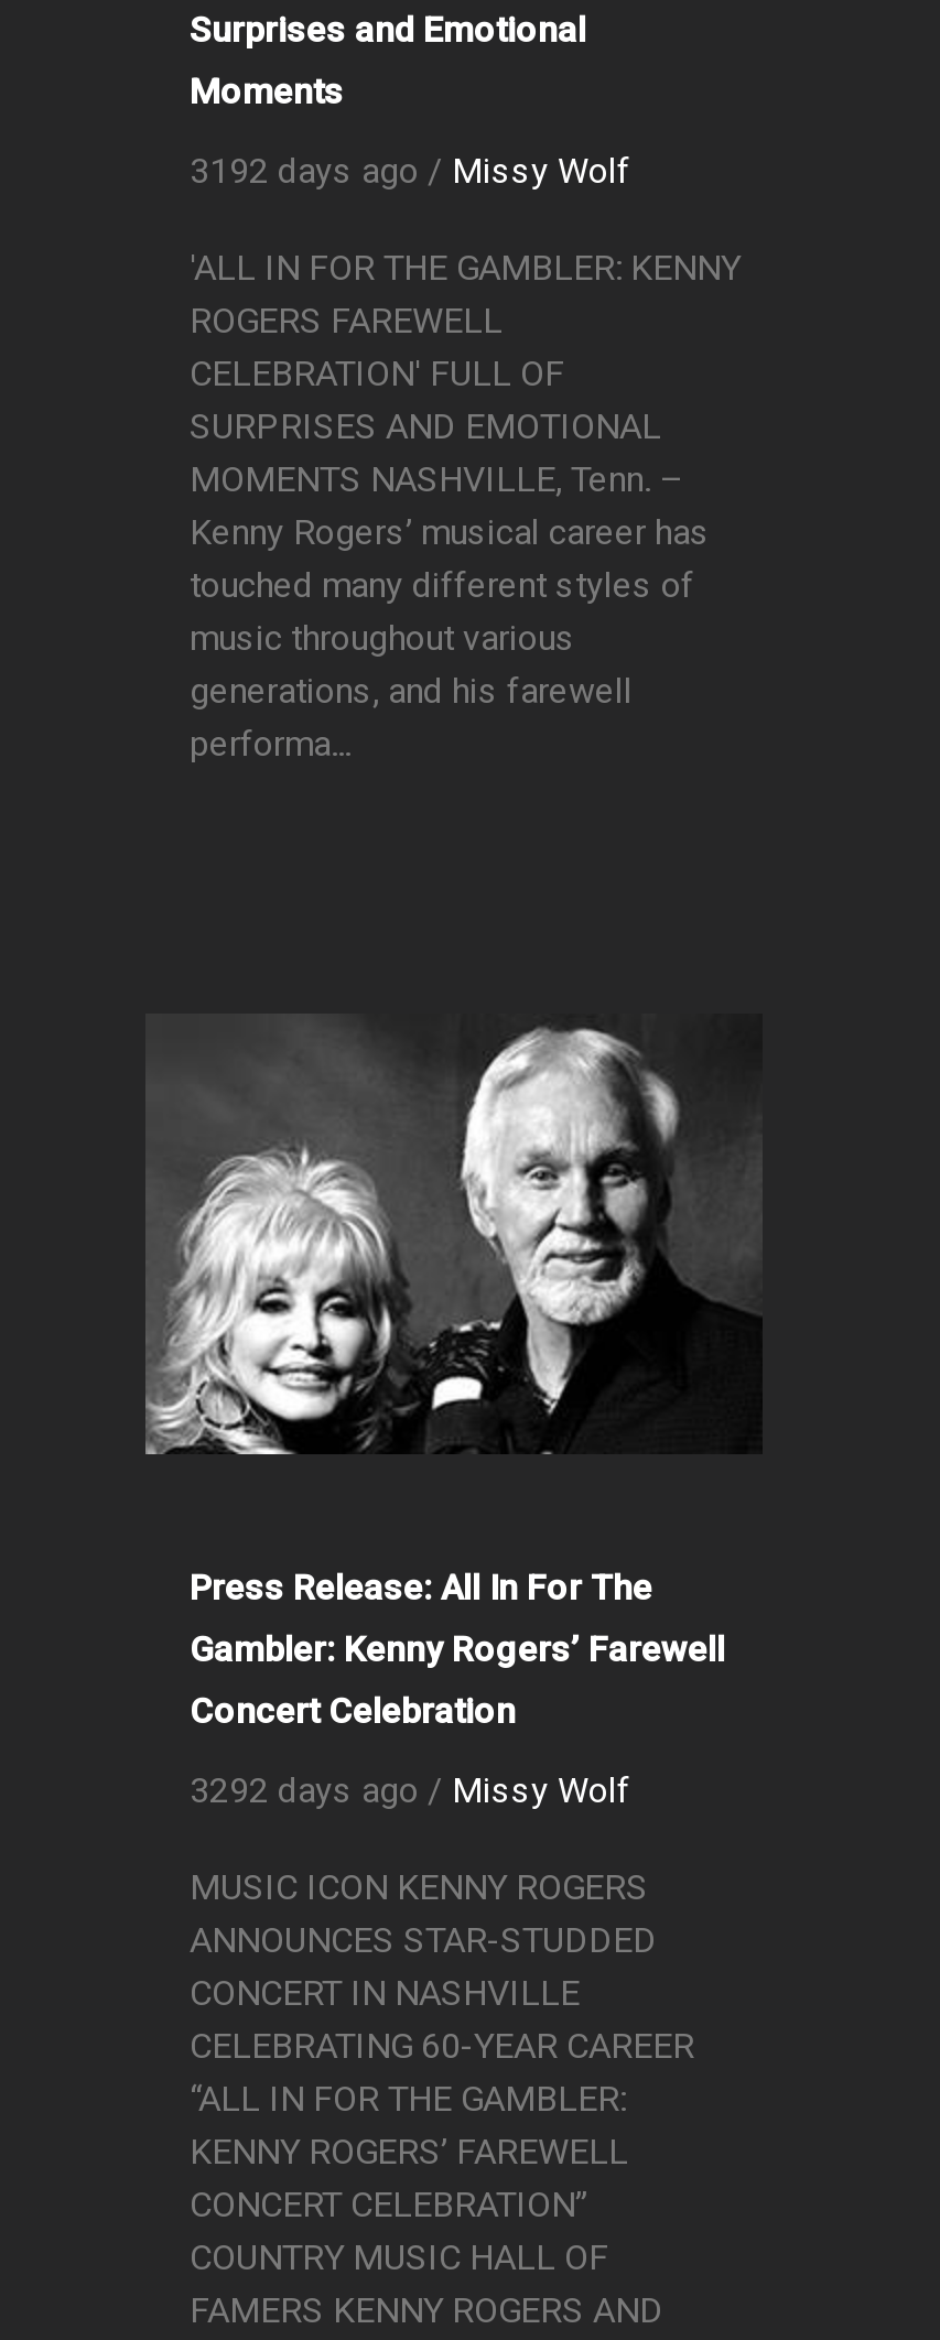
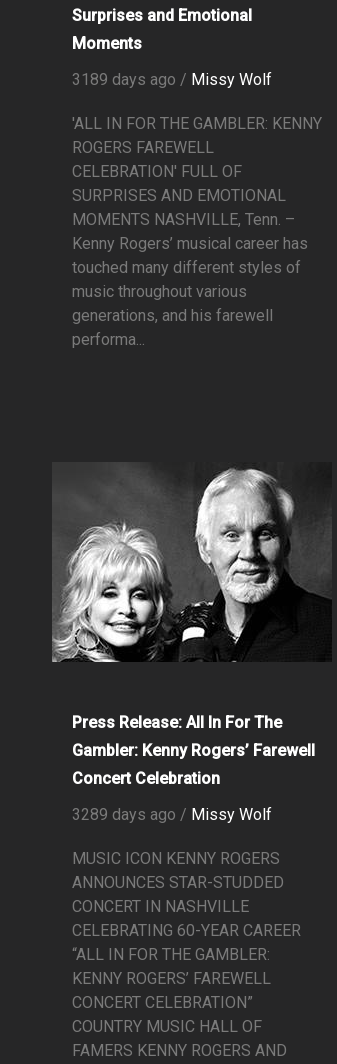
[190,151,630,193] 3192 days ago / Missy Wolf -> [72,70,272,89] 3189 days ago / Missy Wolf
[190,1770,630,1812] 3292 days ago / Missy Wolf -> [72,805,272,824] 3289 days ago / Missy Wolf

